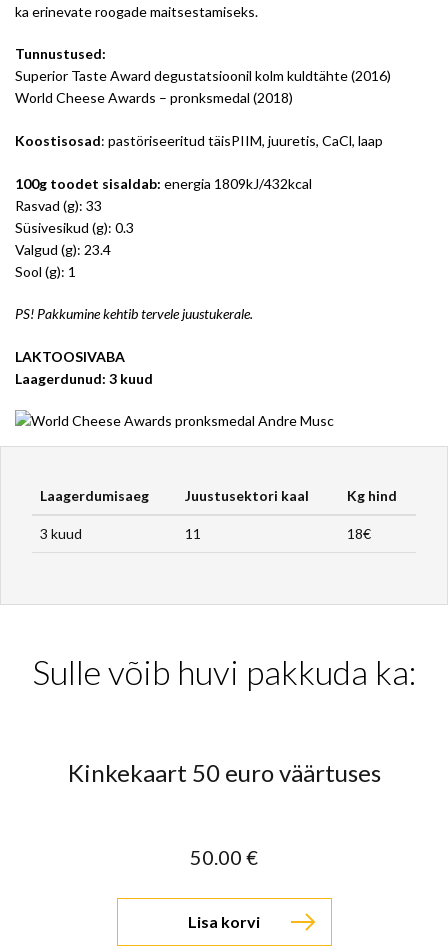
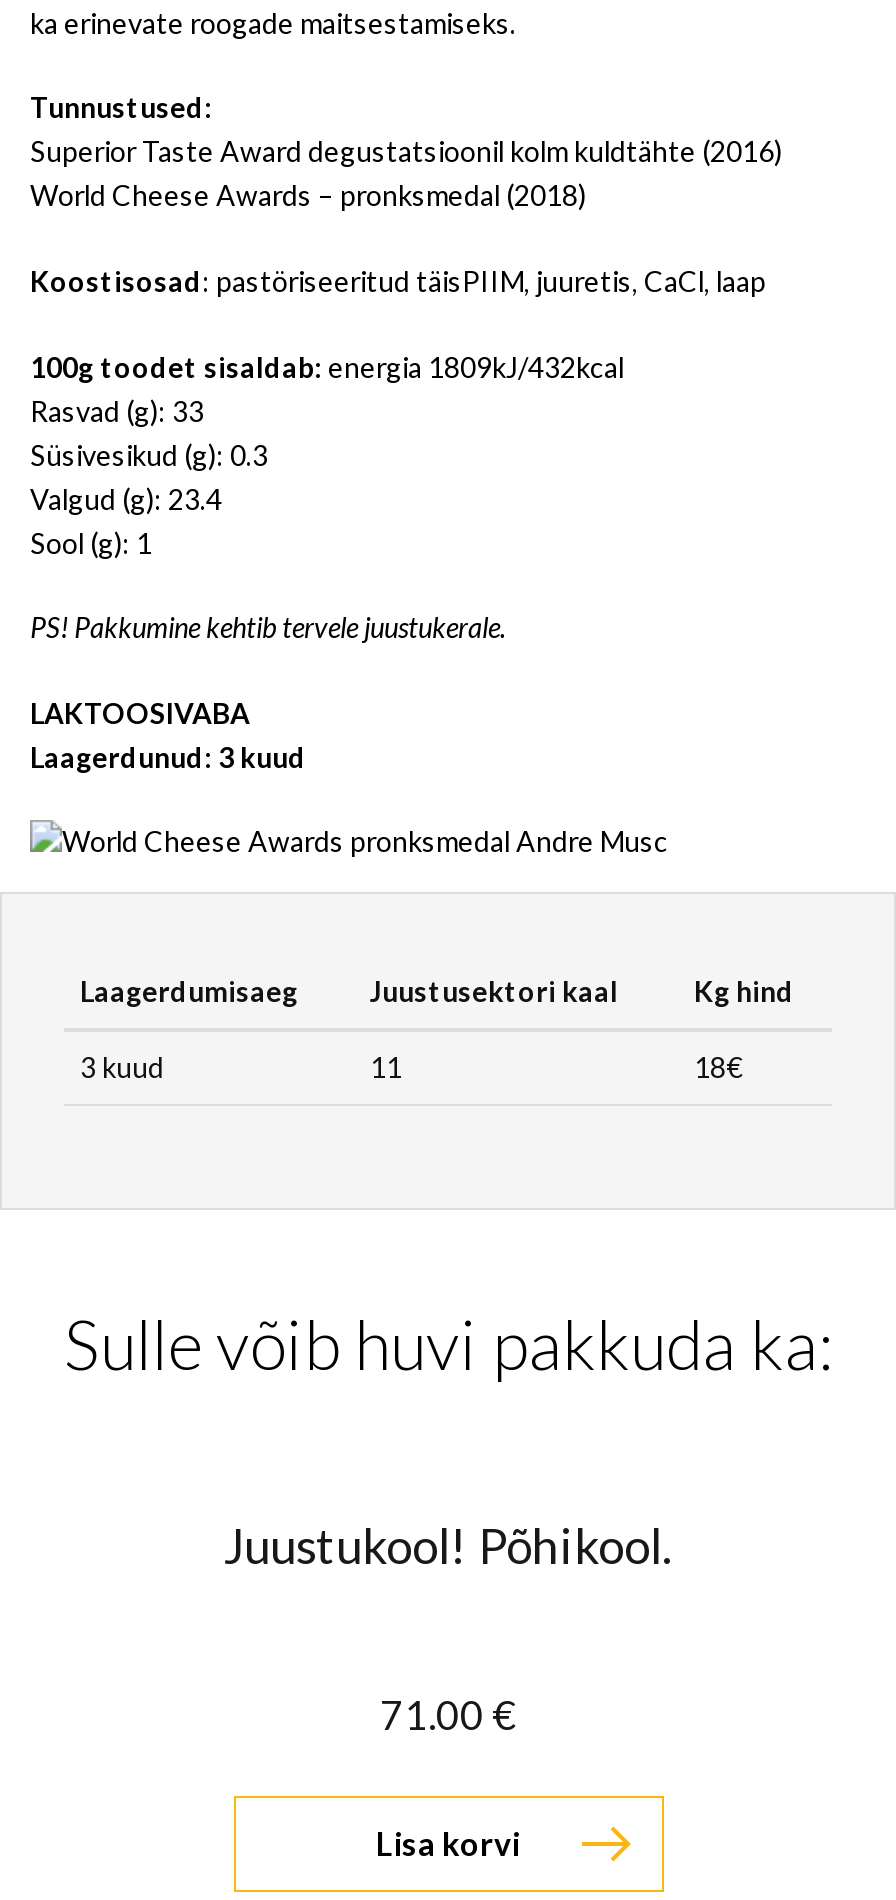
[67,758,380,787] Kinkekaart 50 euro väärtuses -> [224,1516,672,1574] Juustukool! Põhikool.
[190,845,258,869] 50.00 € -> [380,1690,516,1738] 71.00 €

